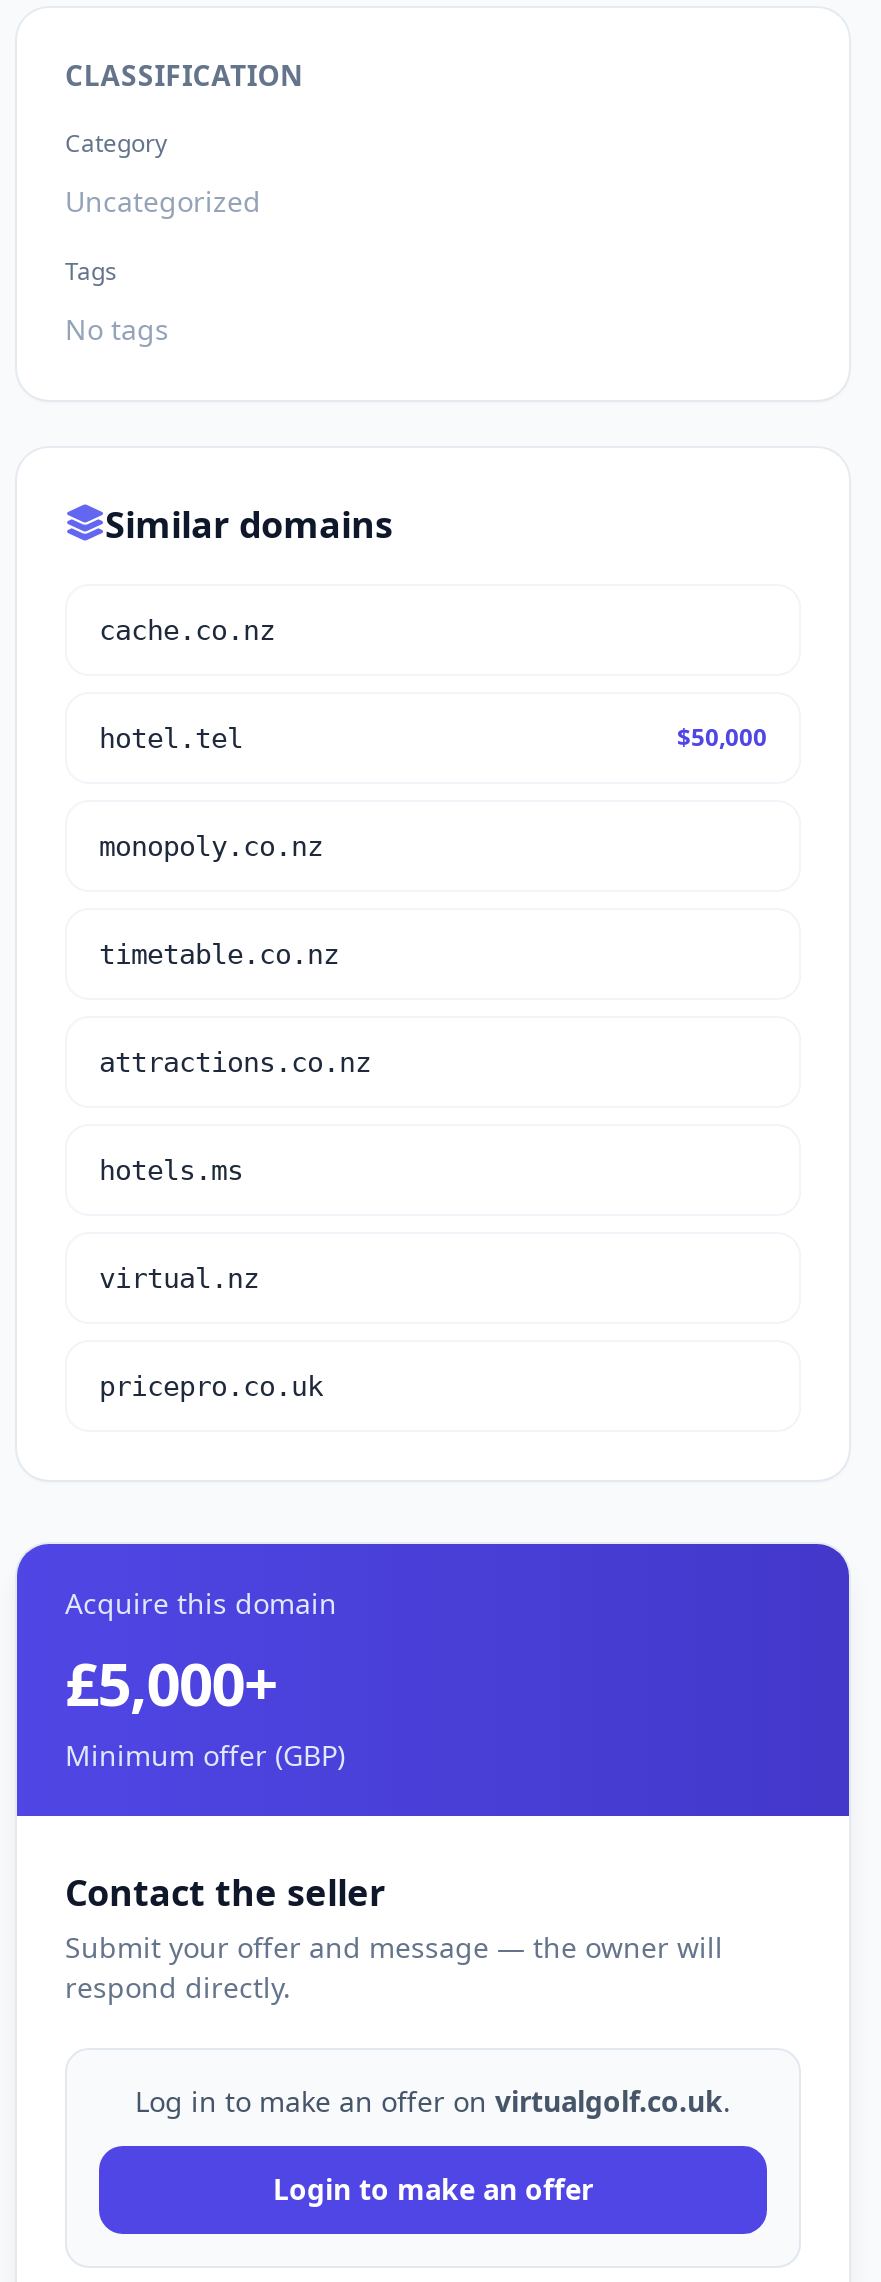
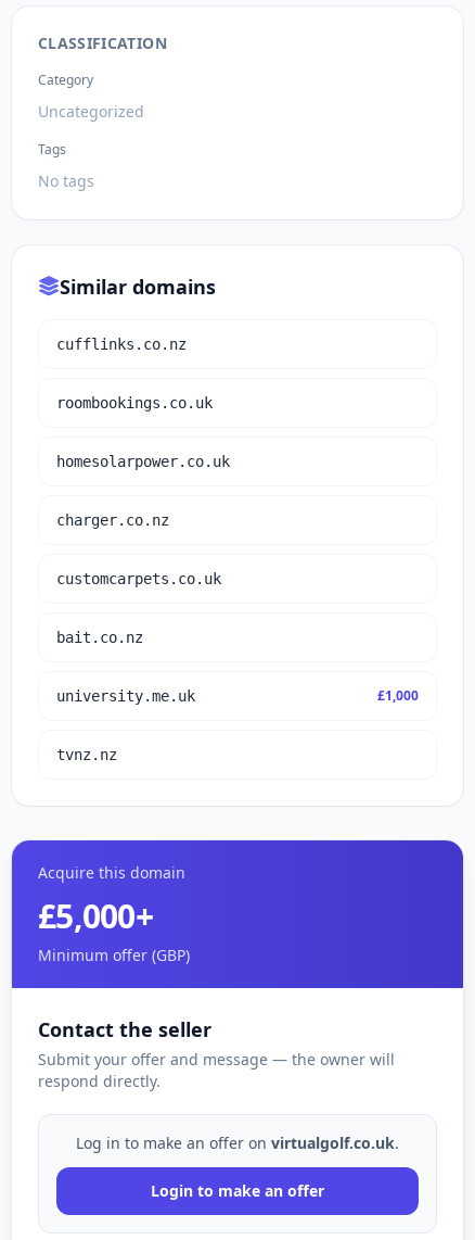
[99,614,275,646] cache.co.nz -> [56,336,187,353] cufflinks.co.nz
[99,720,767,754] hotel.tel | $50,000 -> [56,394,213,412] roombookings.co.uk
[99,830,323,862] monopoly.co.nz -> [56,453,230,470] homesolarpower.co.uk
[99,938,339,970] timetable.co.nz -> [56,511,169,529] charger.co.nz
[99,1046,371,1078] attractions.co.nz -> [56,570,221,587] customcarpets.co.uk
[99,1154,243,1186] hotels.ms -> [56,629,143,646] bait.co.nz
[99,1262,259,1294] virtual.nz -> [56,686,419,705] university.me.uk | £1,000
[99,1370,323,1402] pricepro.co.uk -> [56,746,117,763] tvnz.nz

